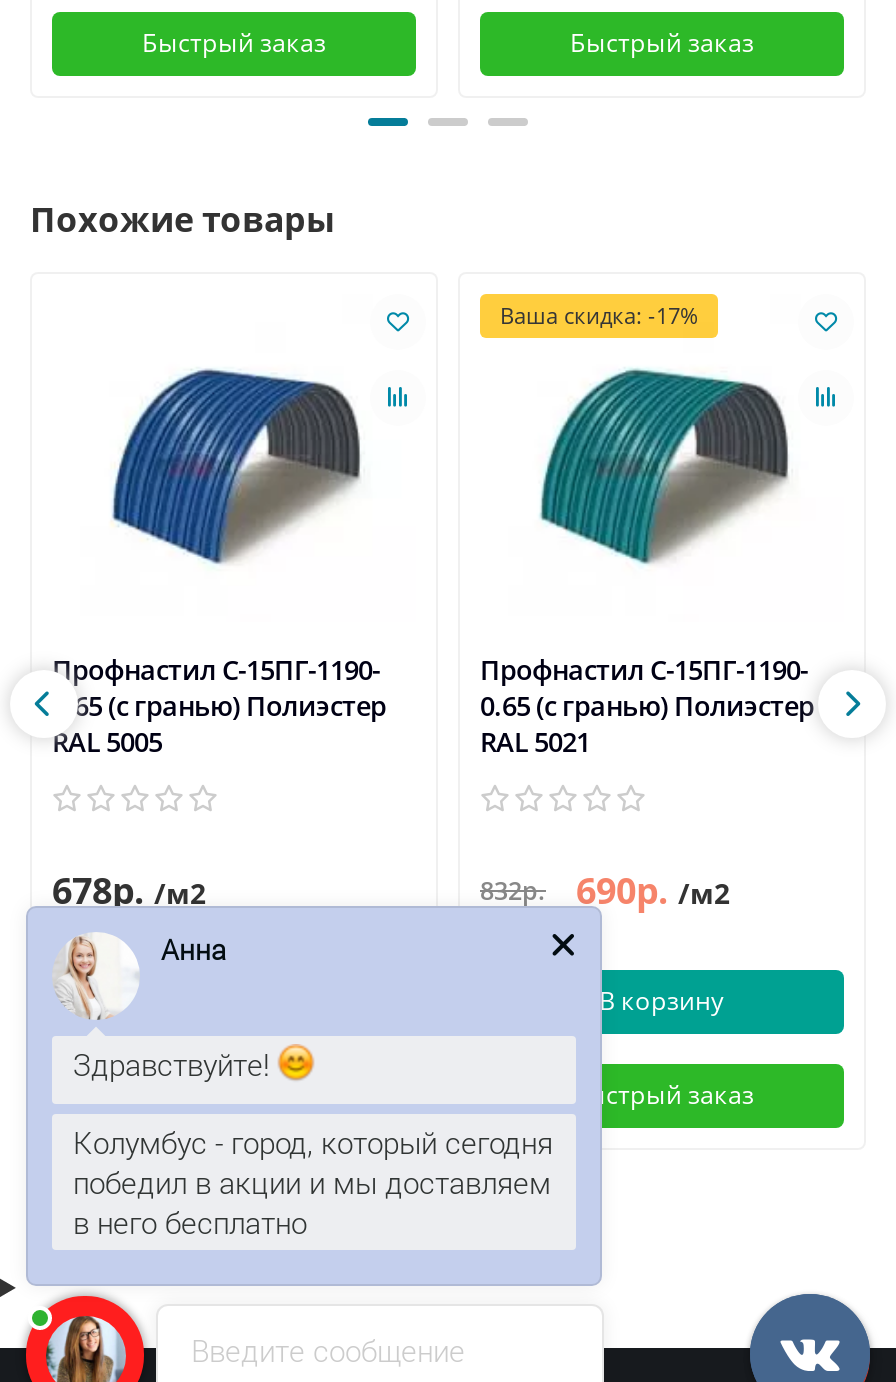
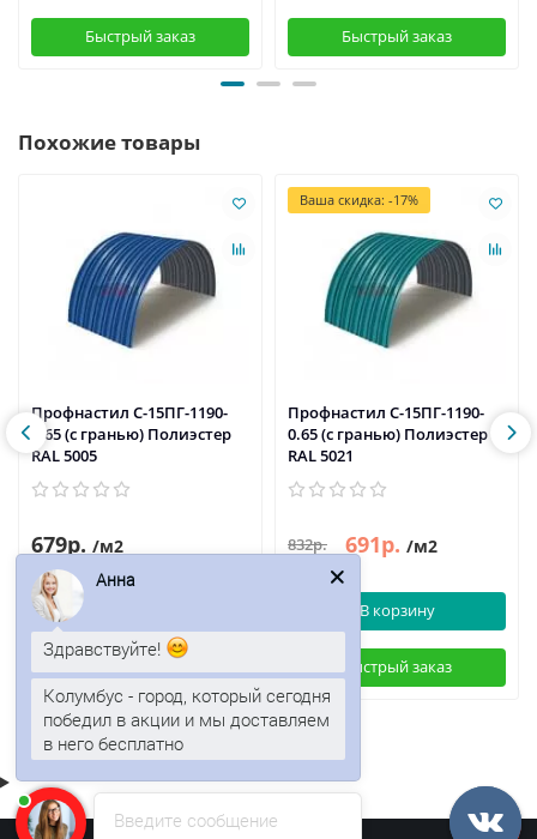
[52,865,206,913] 678р. /м2 -> [31,529,123,558] 679р. /м2
[480,865,730,913] 832р. 690р. /м2 -> [288,529,438,558] 832р. 691р. /м2

